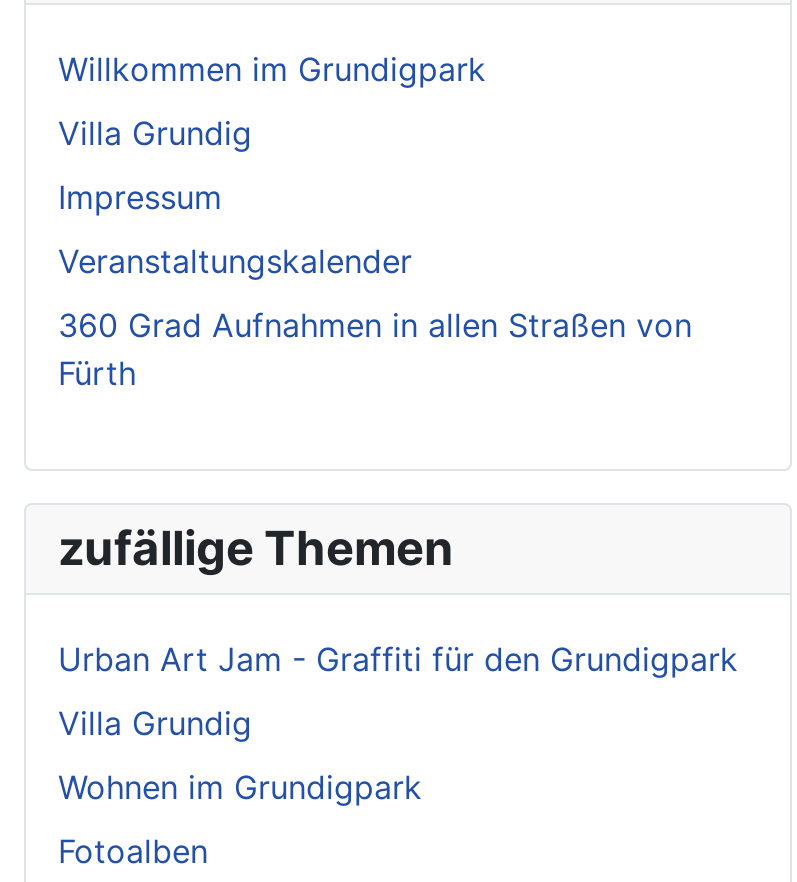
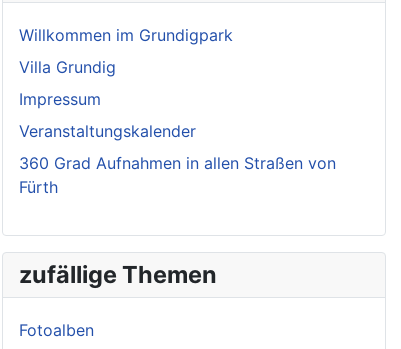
[58,639,738,807] Urban Art Jam - Graffiti für den Grundigpark | Villa Grundig | Wohnen im Grundigpark -> none

